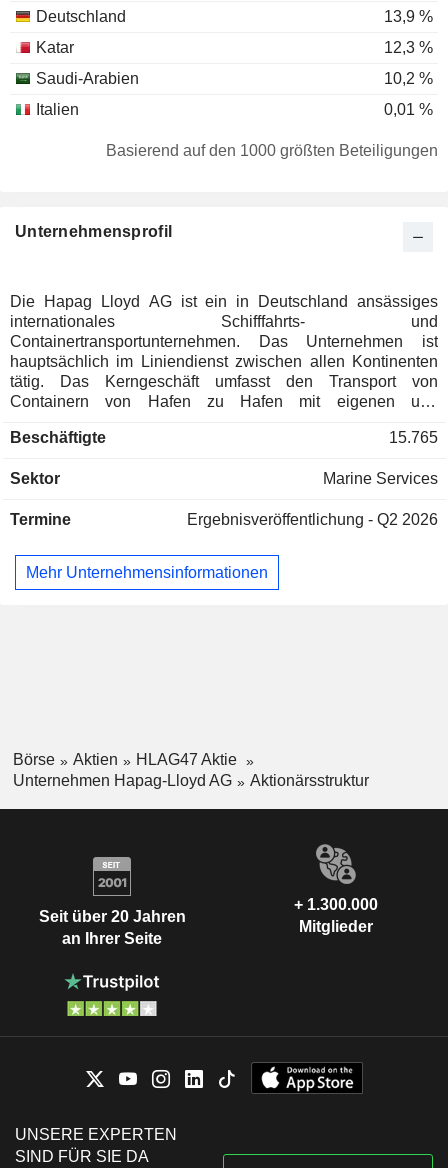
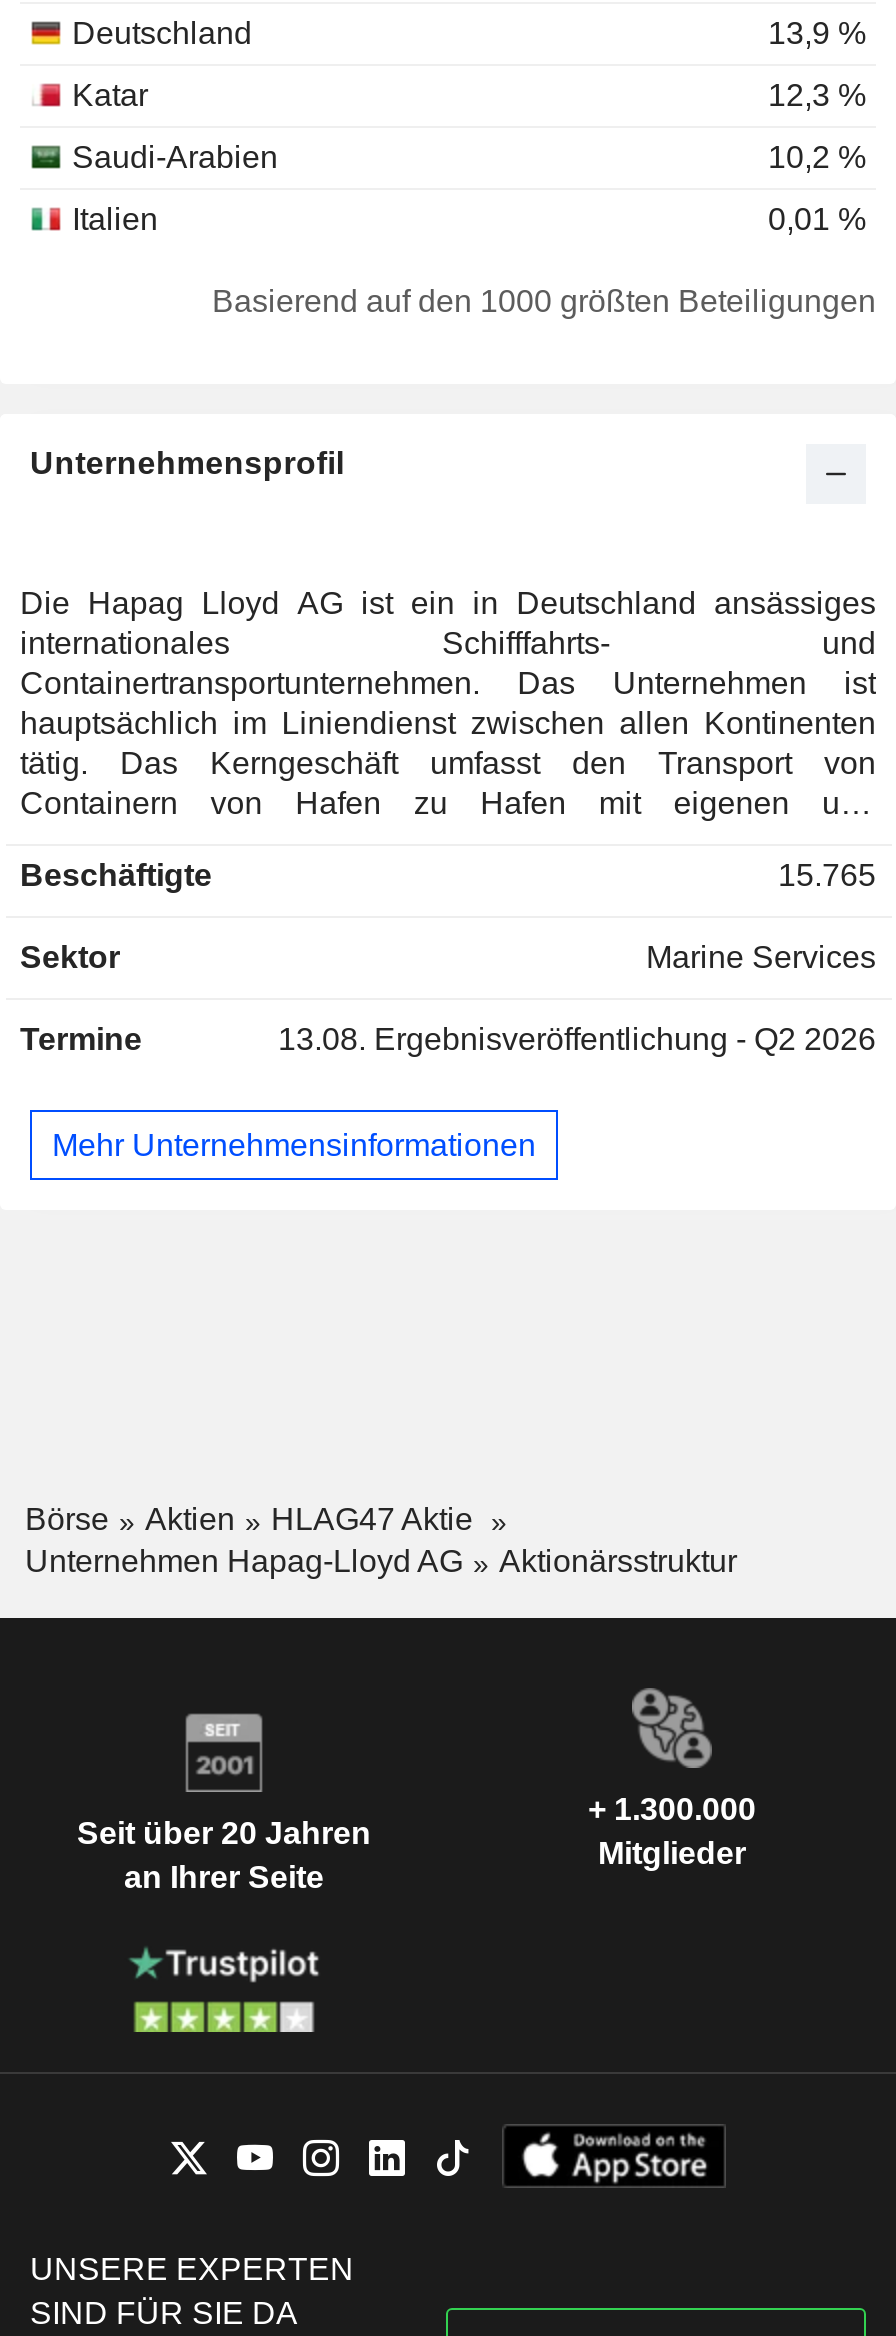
[187,511,438,528] Ergebnisveröffentlichung - Q2 2026 -> [278,1022,876,1056] 13.08. Ergebnisveröffentlichung - Q2 2026

